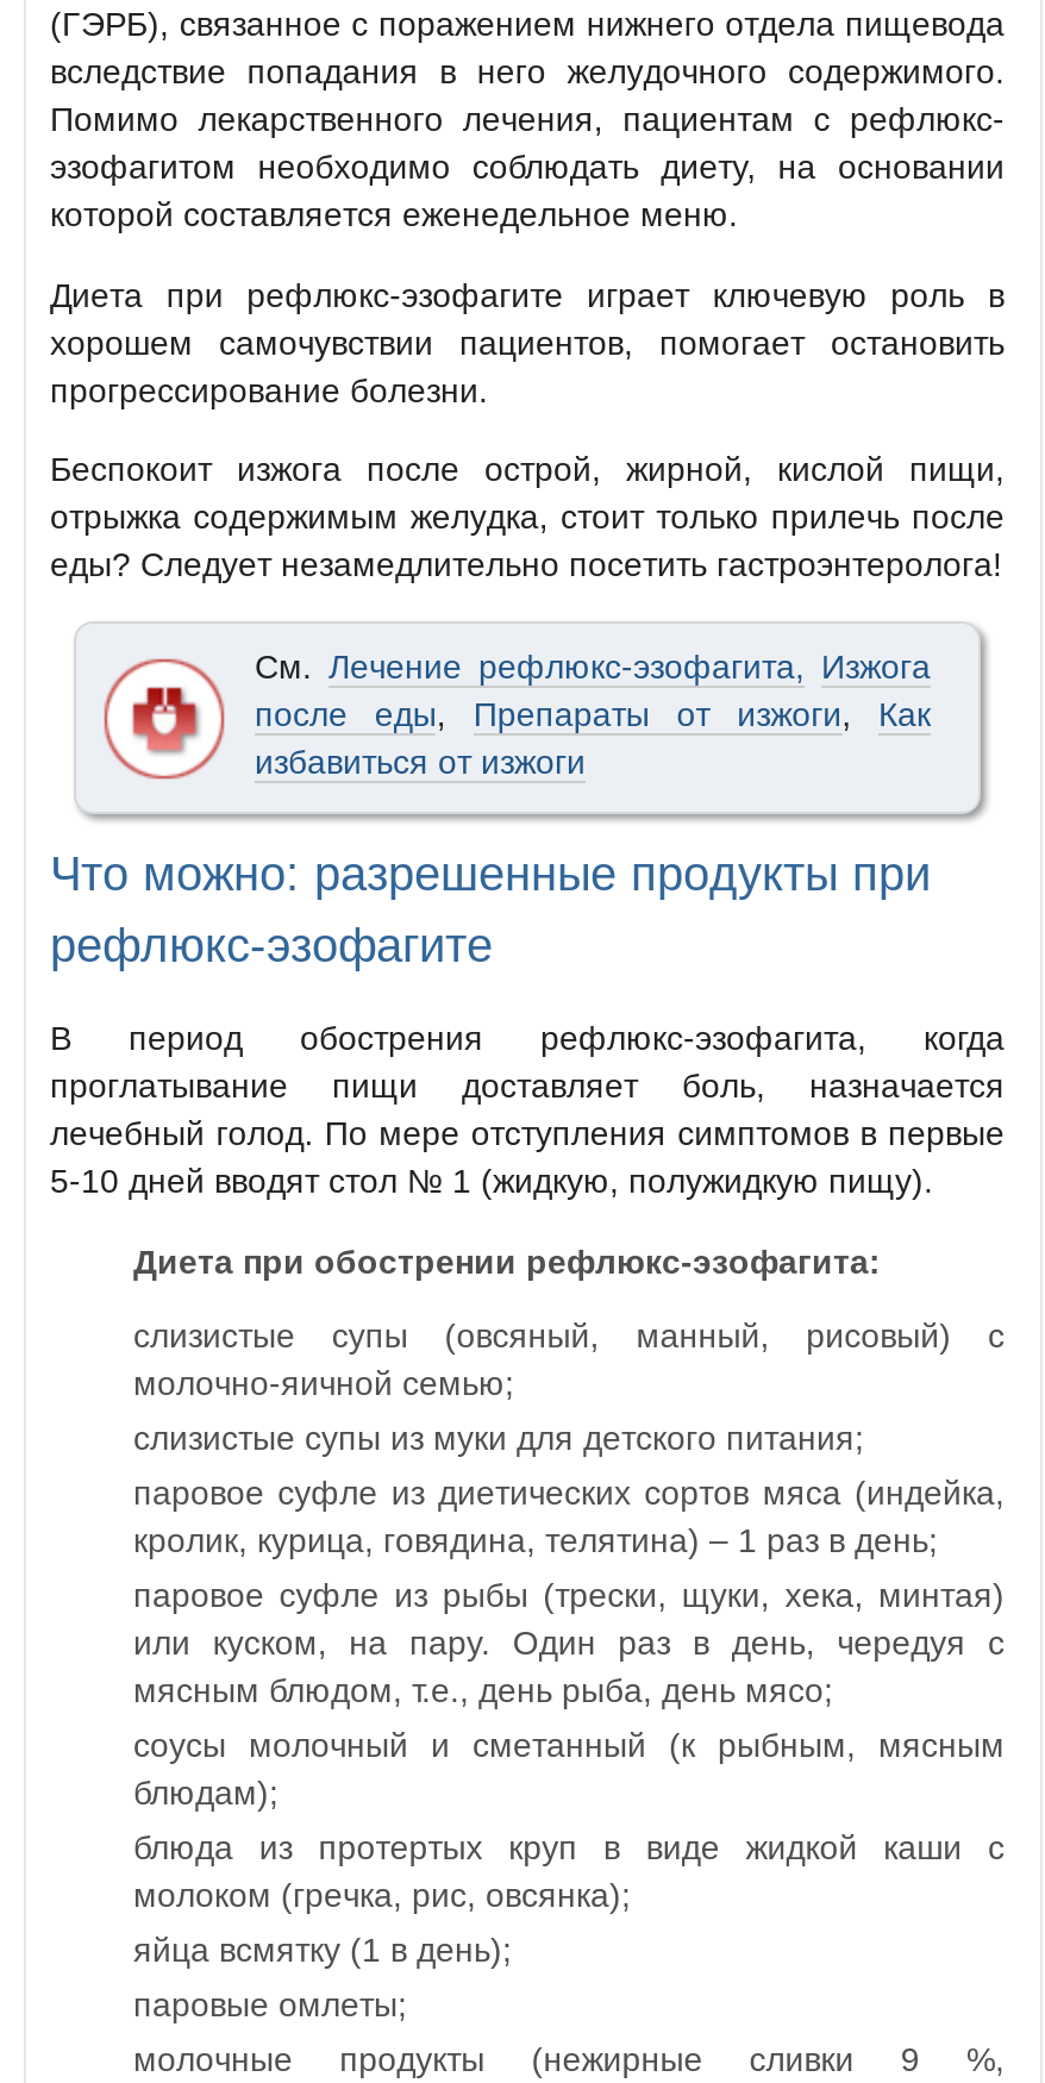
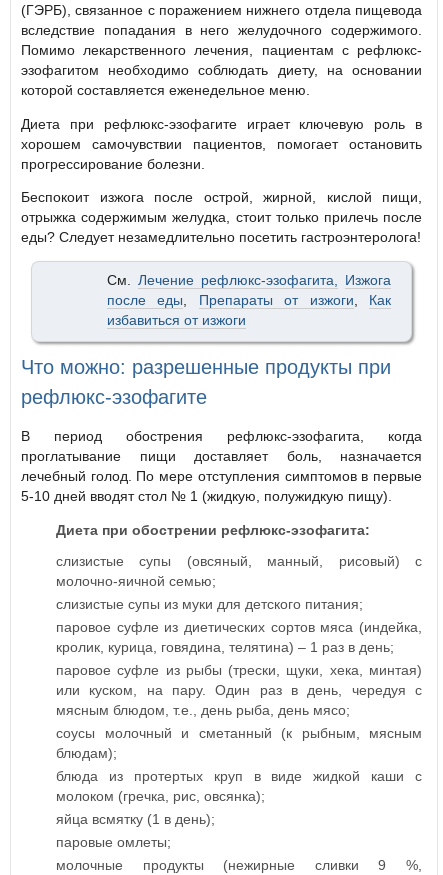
[102,657,226,781] [image] -> none

